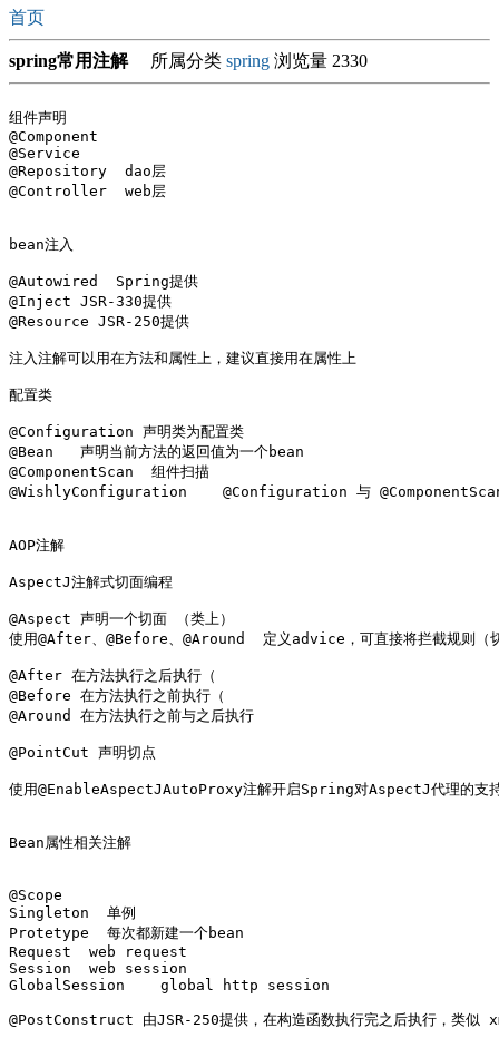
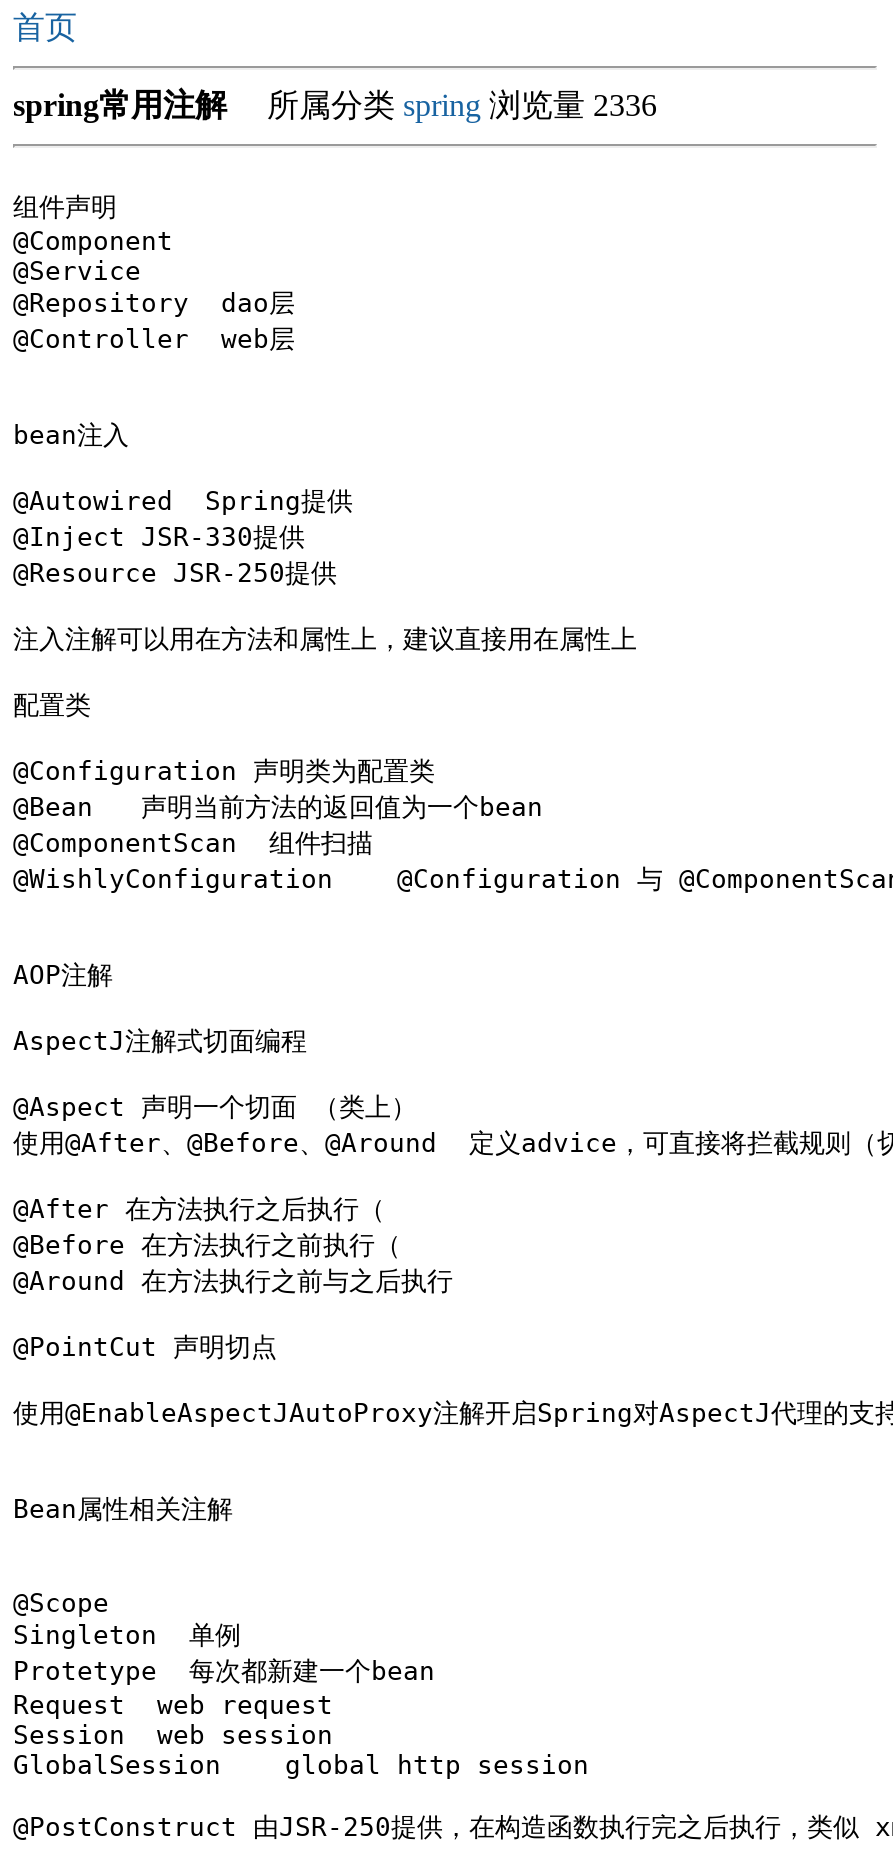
[9,51,368,70] spring常用注解所属分类spring浏览量 2330 -> [13,88,657,122] spring常用注解所属分类spring浏览量 2336

